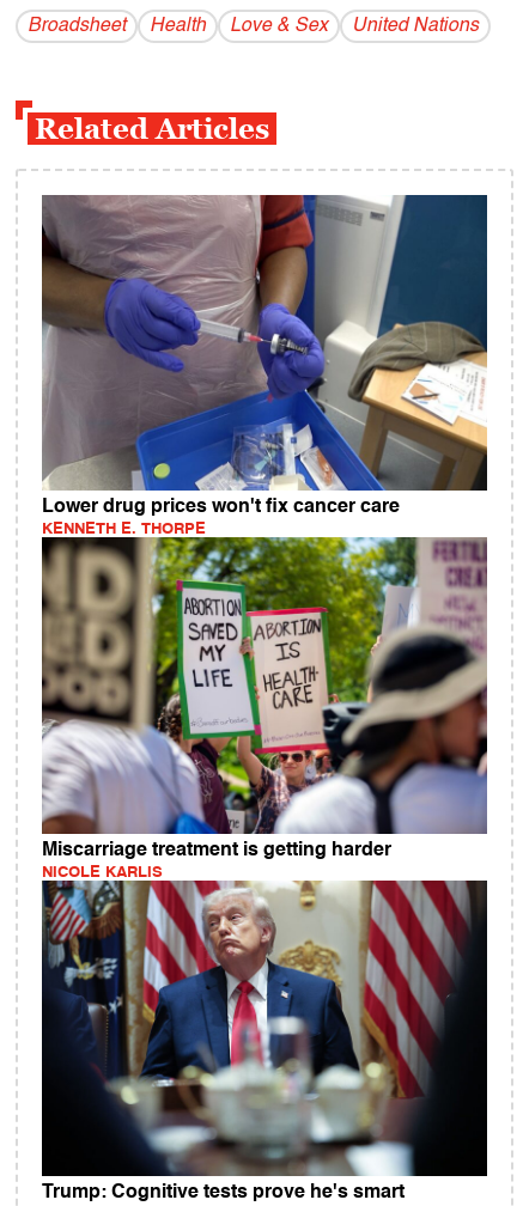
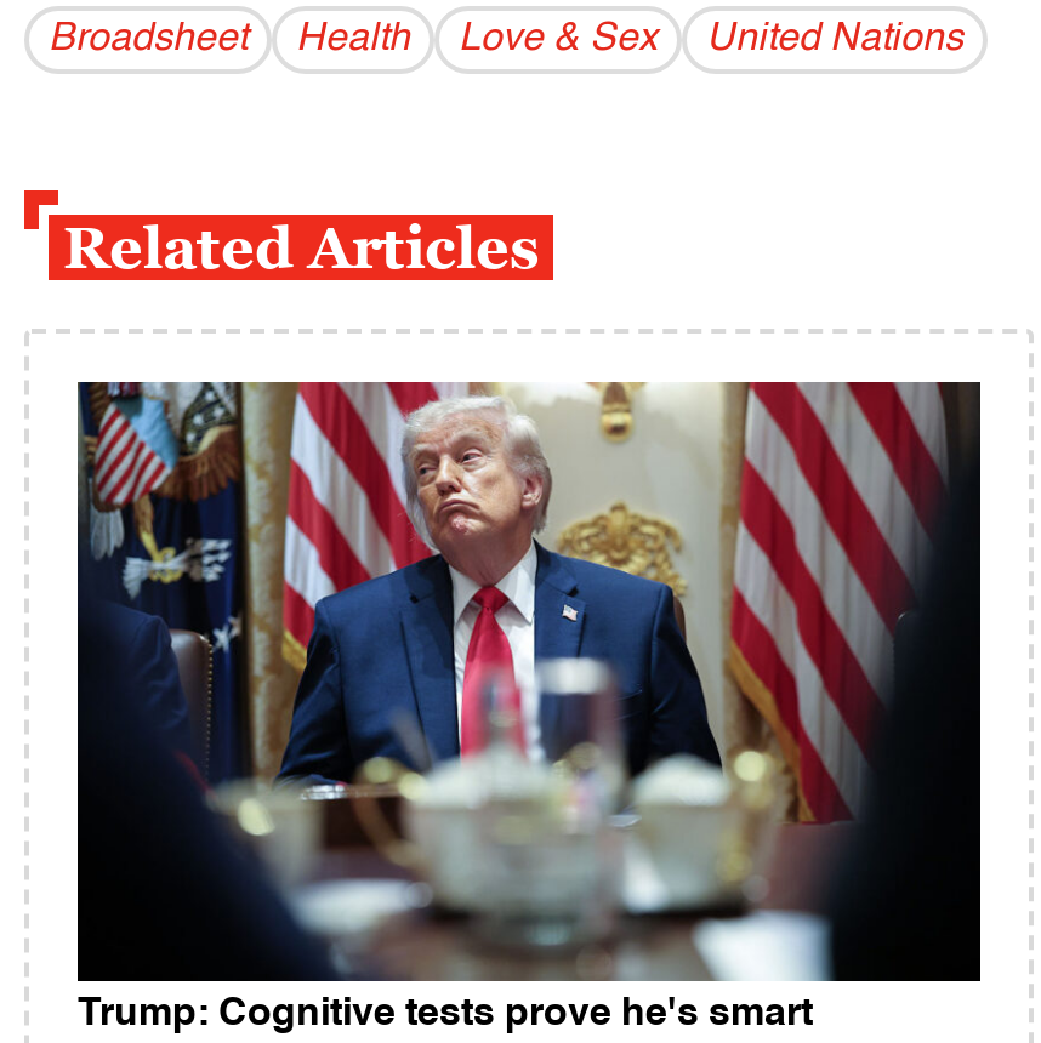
[42,194,488,538] [image] | Lower drug prices won't fix cancer care | KENNETH E. THORPE -> none
[41,536,488,880] [image] | Miscarriage treatment is getting harder | NICOLE KARLIS -> none

